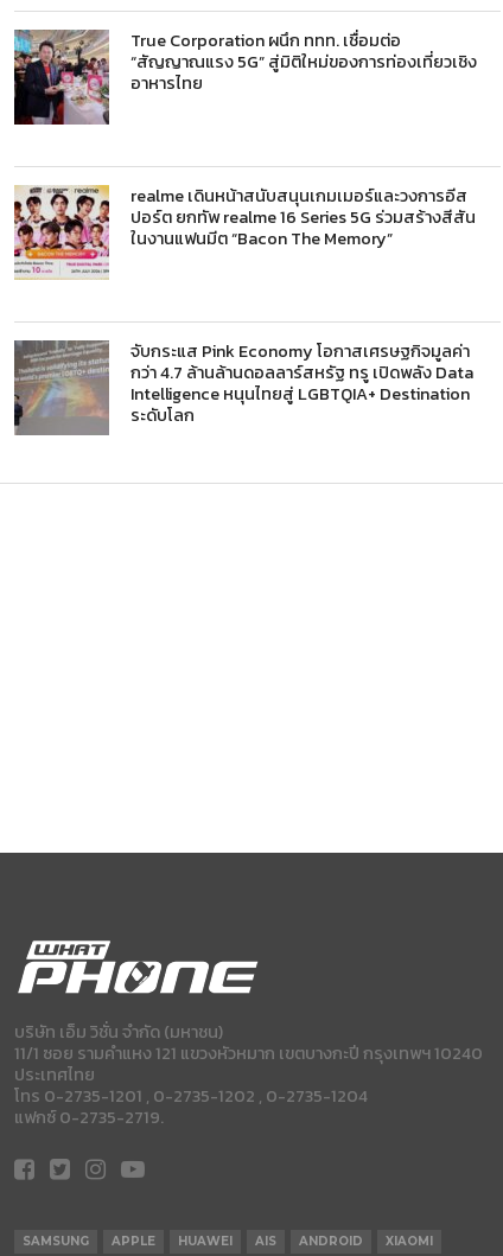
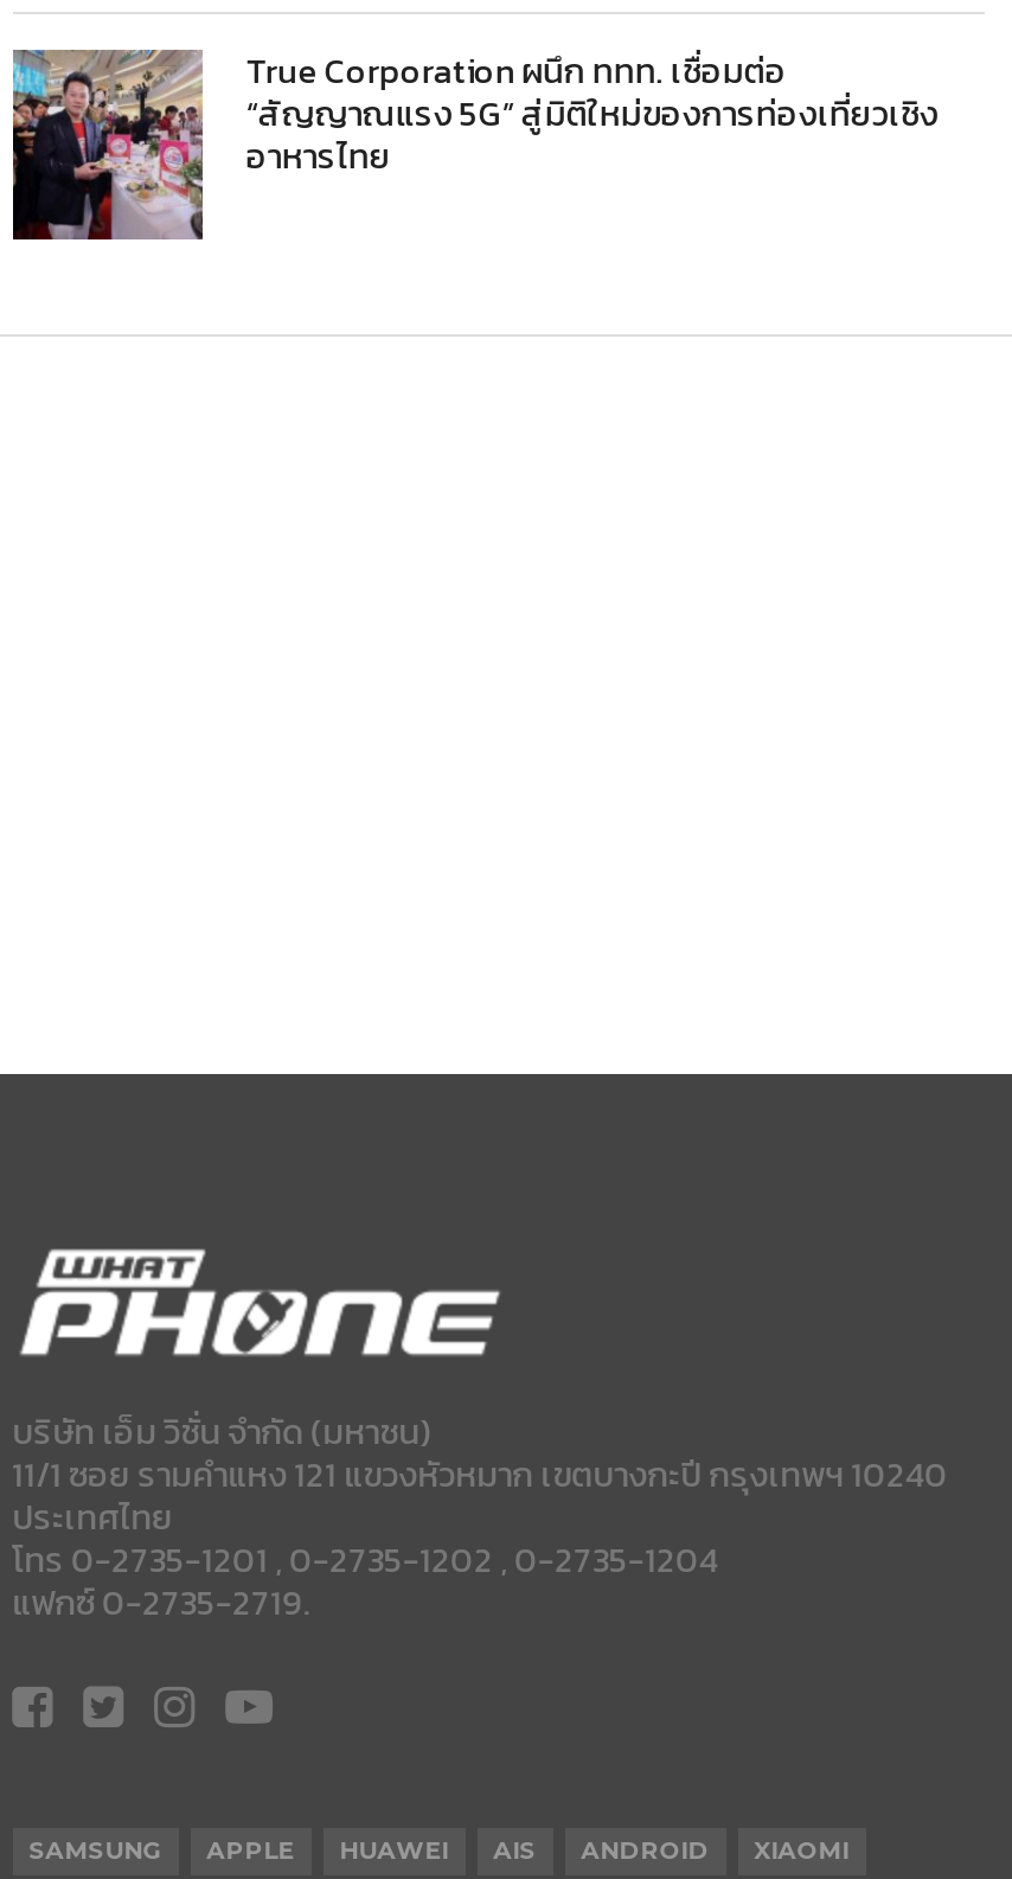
[13,183,476,281] [image] | realme เดินหน้าสนับสนุนเกมเมอร์และวงการอีส | ปอร์ต ยกทัพ realme 16 Series 5G ร่วมสร้างสีสัน | ในงานแฟนมีต “Bacon The Memory” -> none
[13,338,474,436] [image] | จับกระแส Pink Economy โอกาสเศรษฐกิจมูลค่า | กว่า 4.7 ล้านล้านดอลลาร์สหรัฐ ทรู เปิดพลัง Data | Intelligence หนุนไทยสู่ LGBTQIA+ Destination | ระดับโลก -> none

